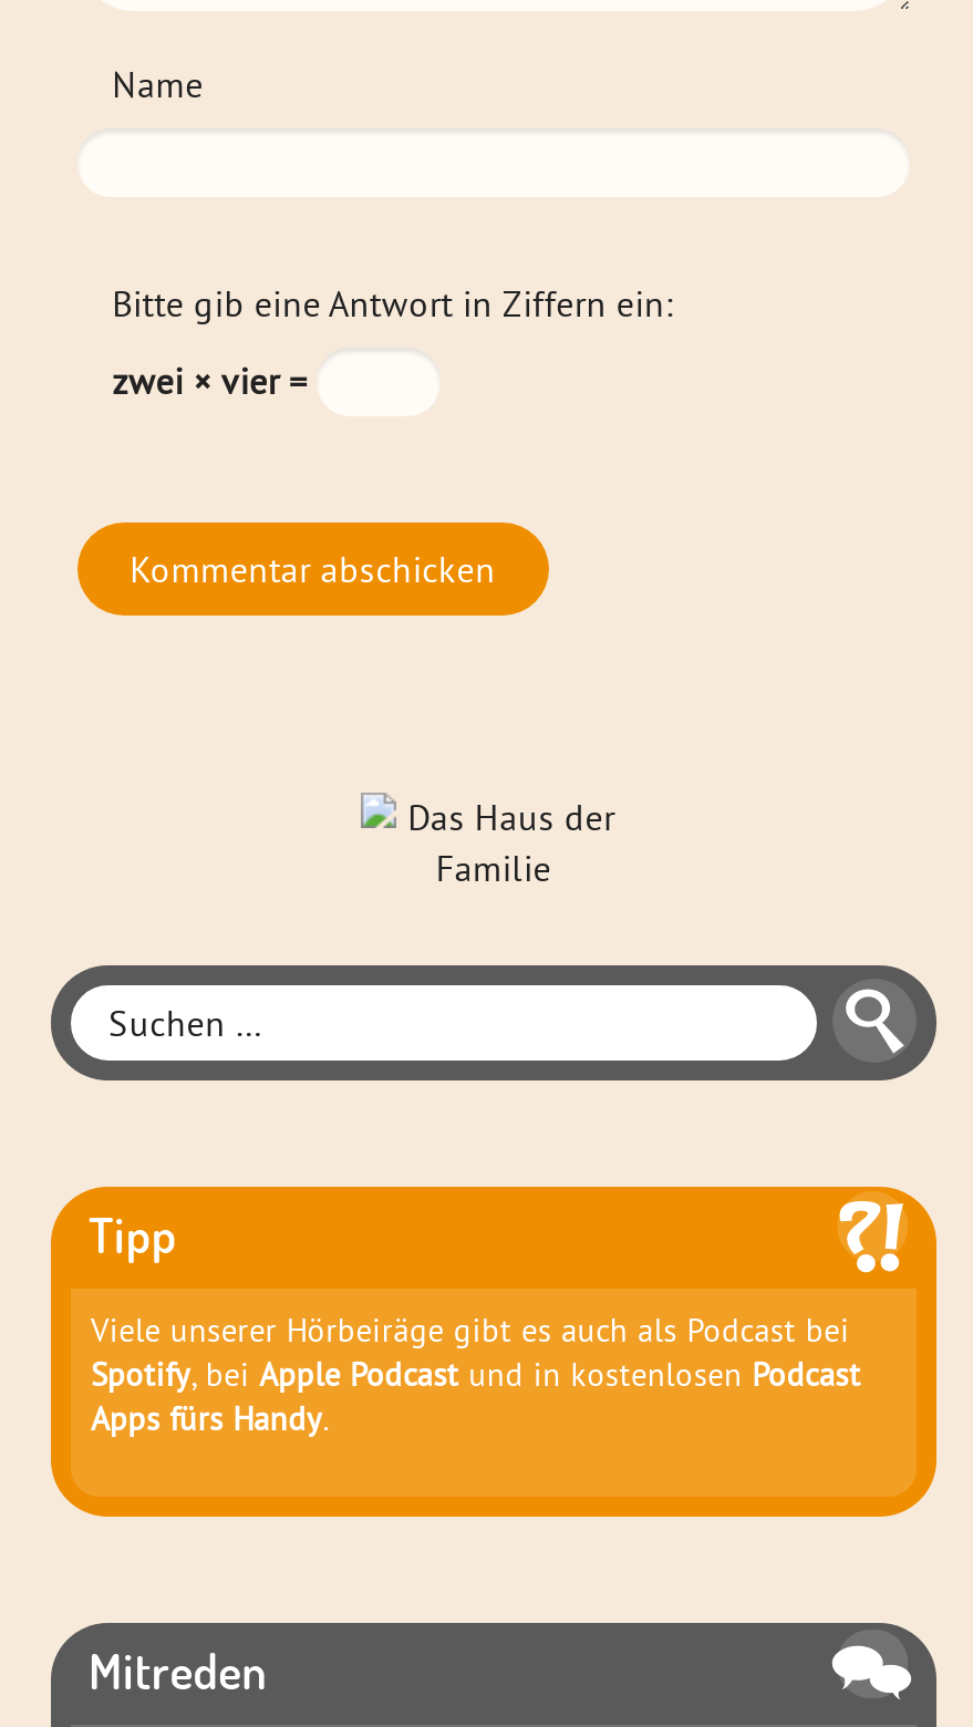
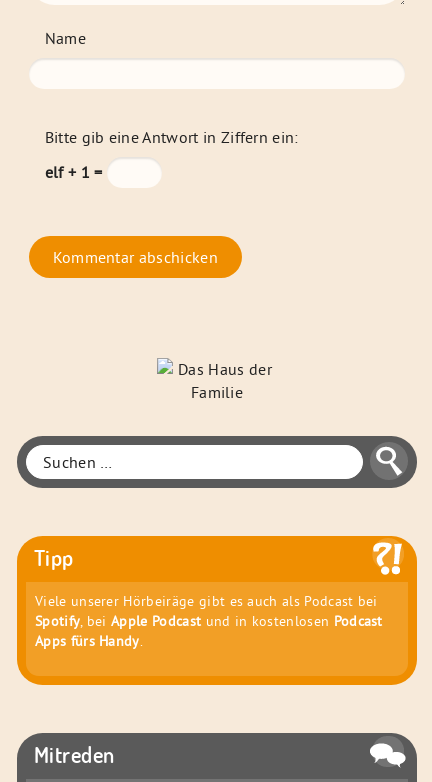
[112,359,317,404] zwei × vier = -> [45,162,107,182] elf + 1 =

